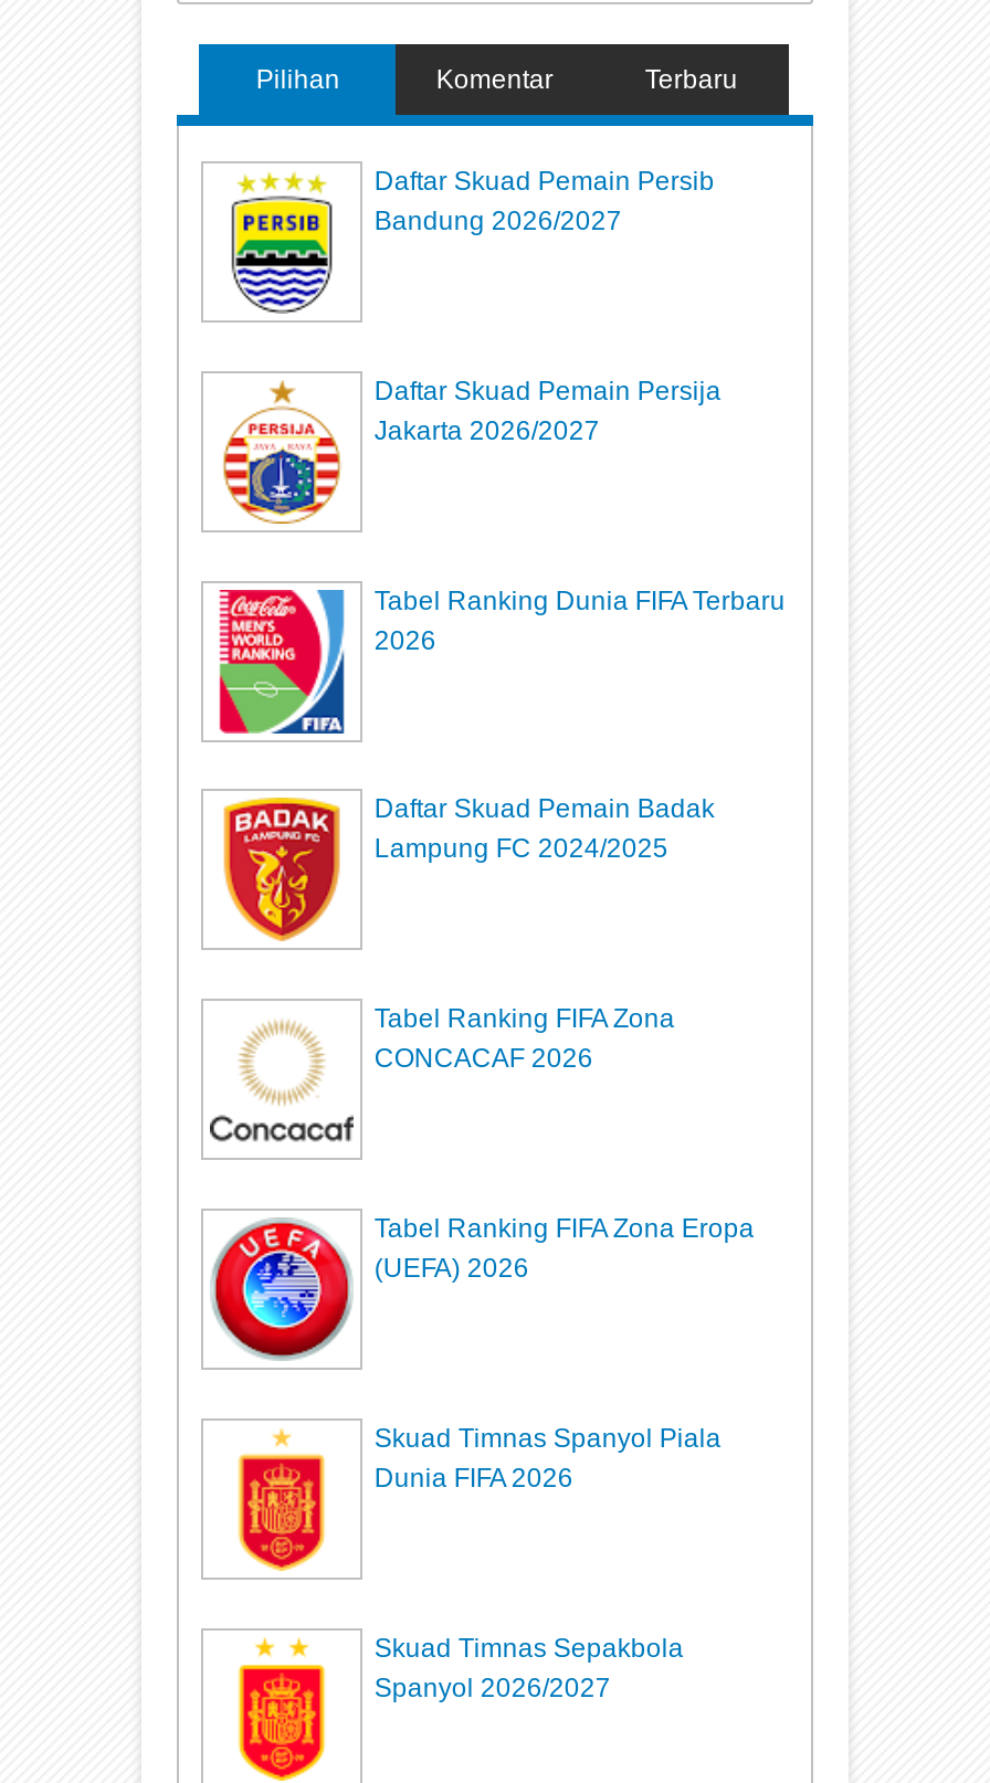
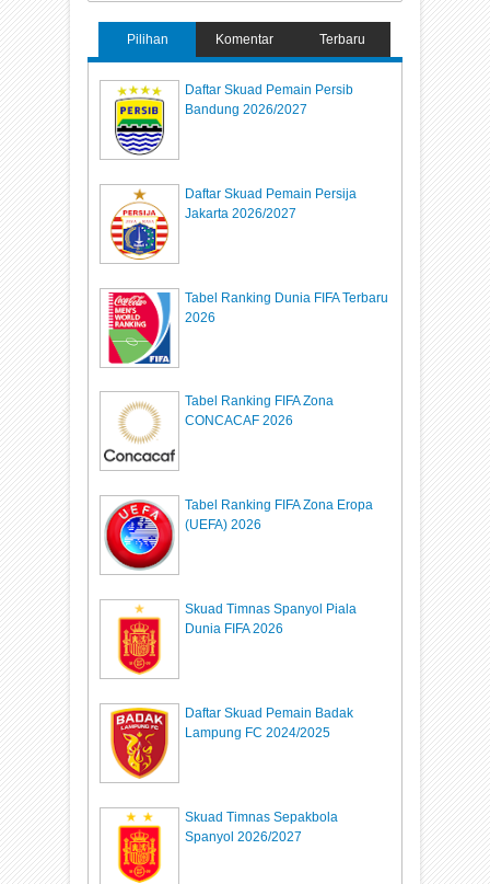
moved [219,794,714,943] -> [109,705,354,777]: [image] | Daftar Skuad Pemain Badak | Lampung FC 2024/2025
moved [208,1004,754,1493] -> [103,394,373,636]: [image] | Tabel Ranking FIFA Zona | CONCACAF 2026 | Tabel Ranking FIFA Zona Eropa | (UEFA) 2026 | Skuad Timnas Spanyol Piala | Dunia FIFA 2026
moved [243,1463,320,1573] -> [120,621,159,676]: [image]

